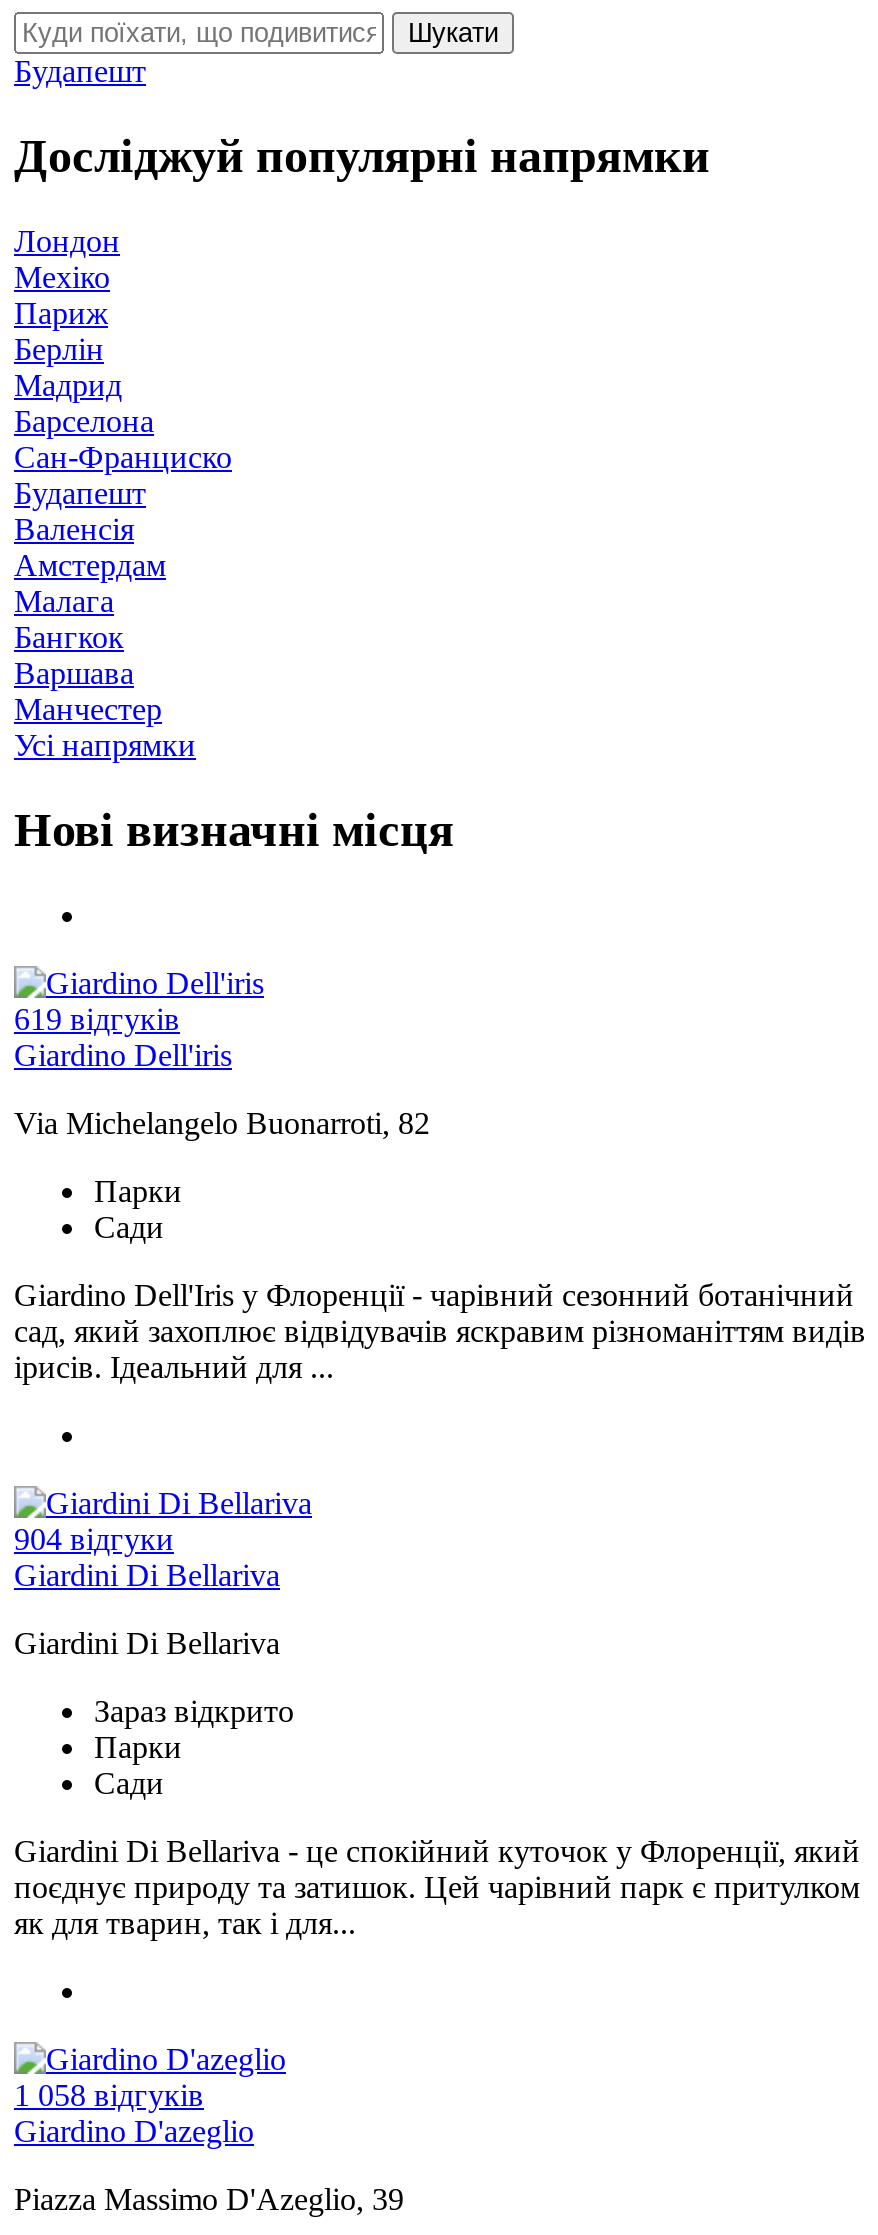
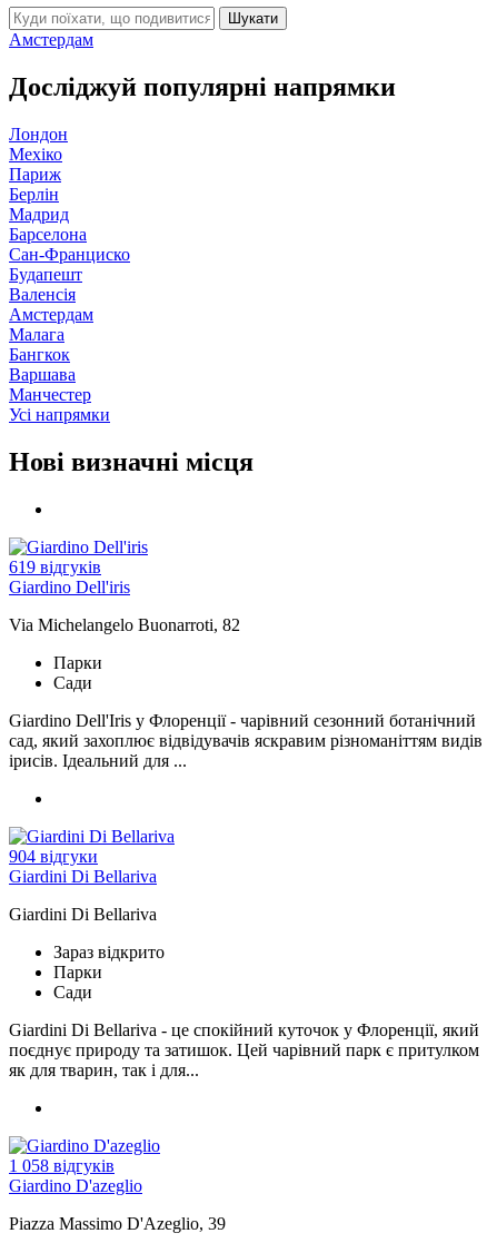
[14,54,146,88] Будапешт -> [9,30,93,49] Амстердам

